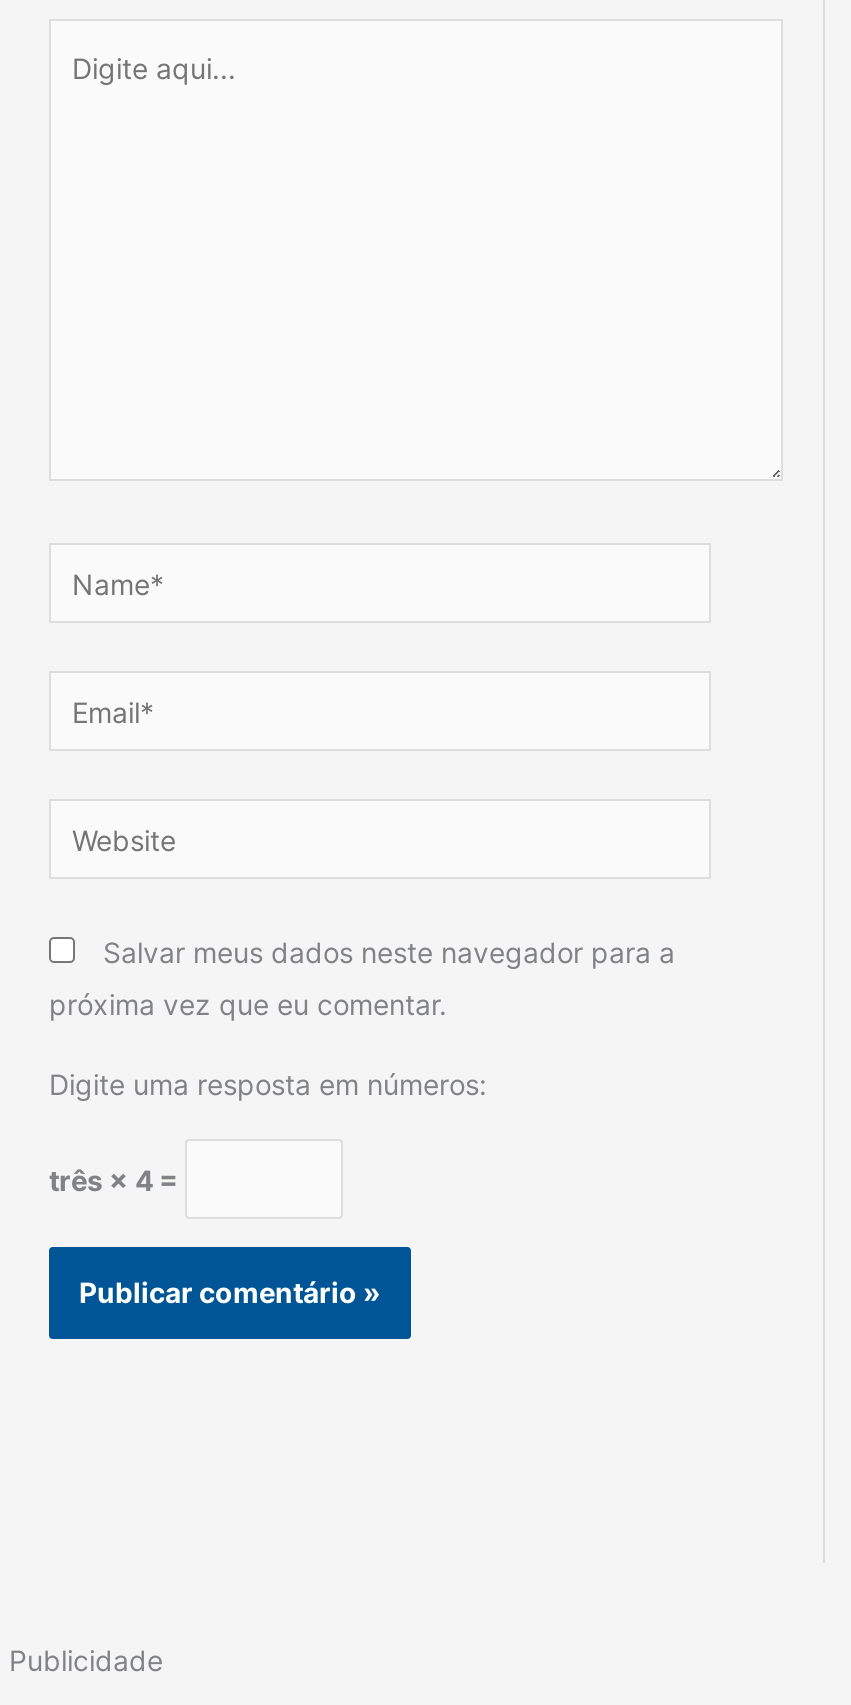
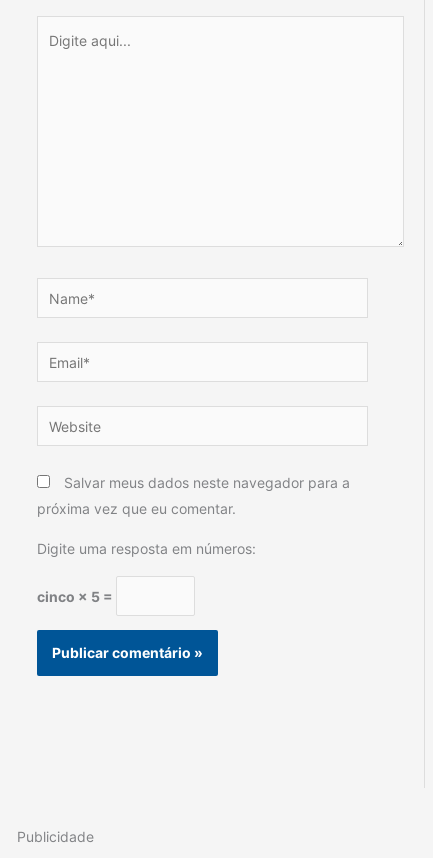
[49,1163,185,1197] três × 4 = -> [37,588,116,605] cinco × 5 =

